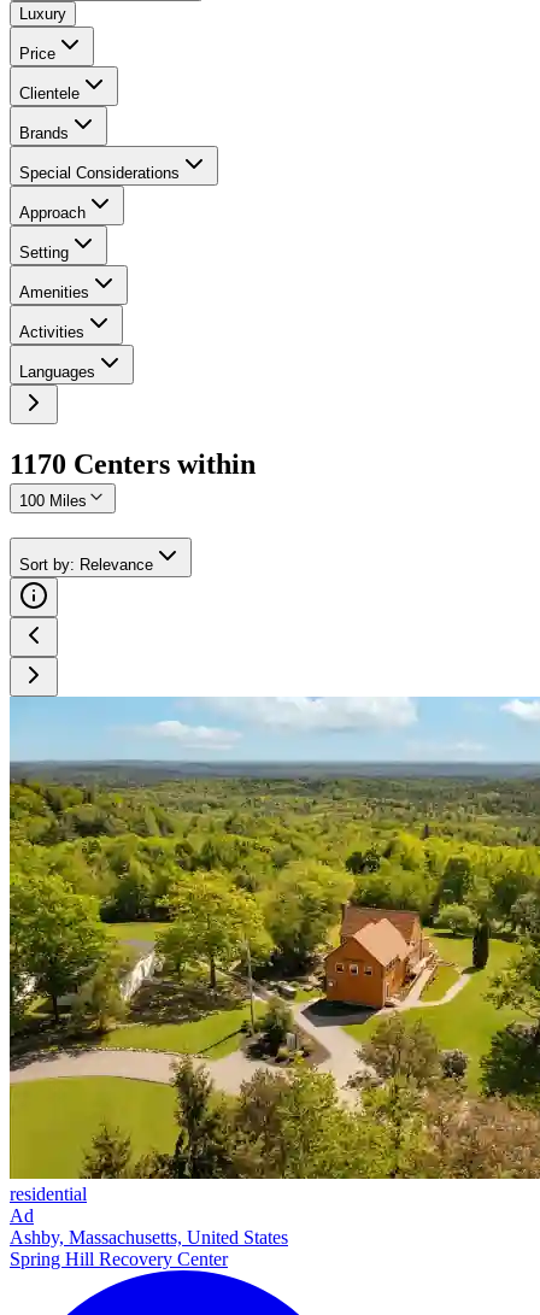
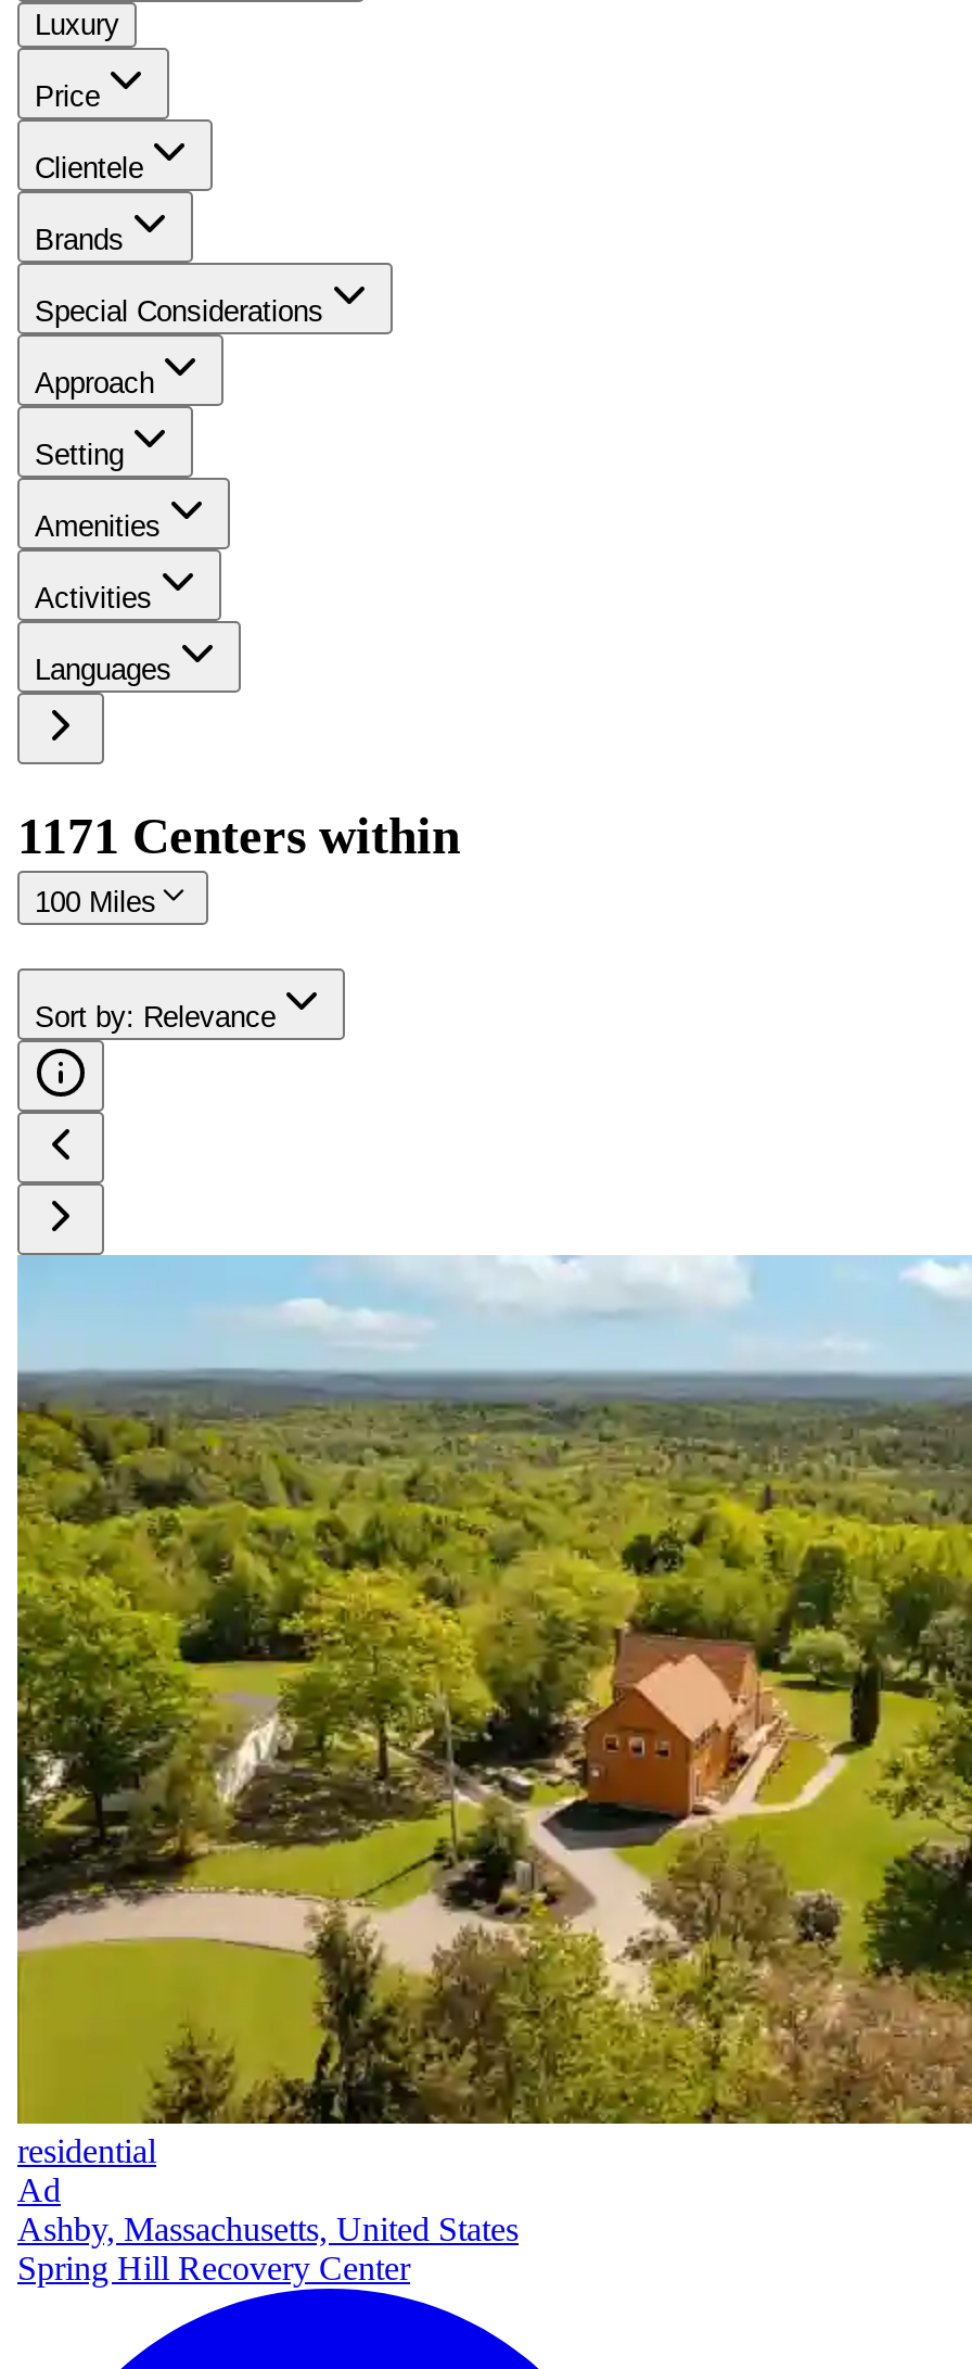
[10,448,256,479] 1170 Centers within -> [17,807,460,864] 1171 Centers within

